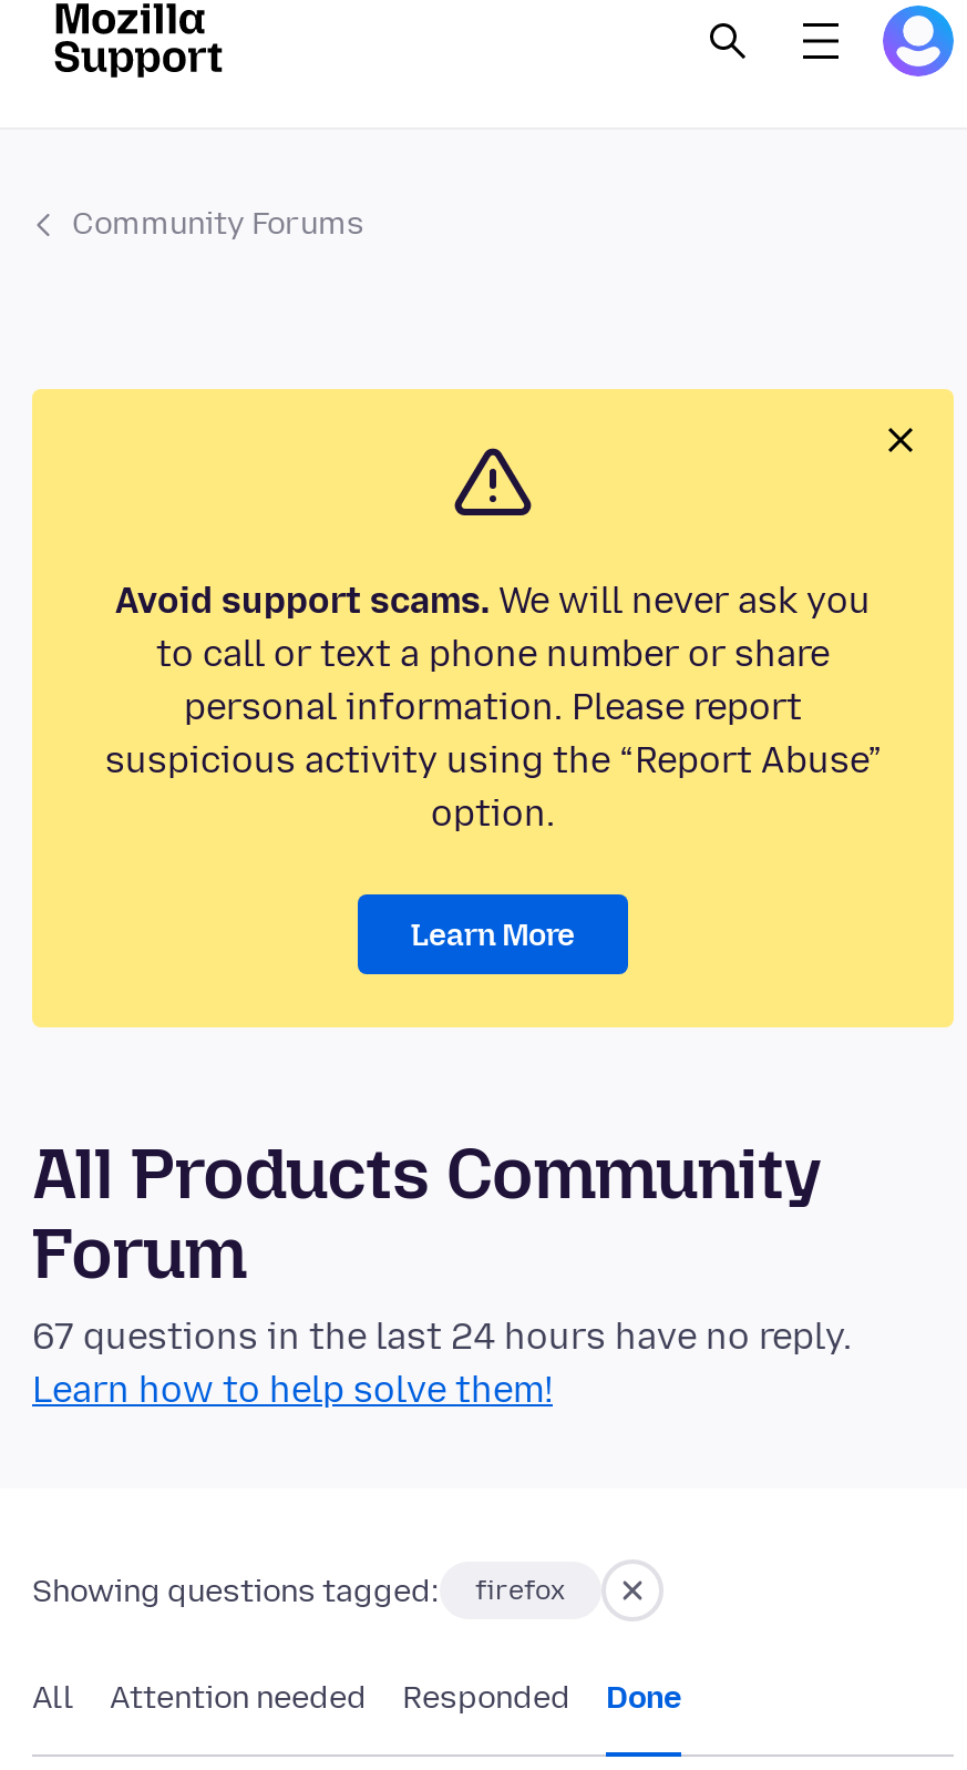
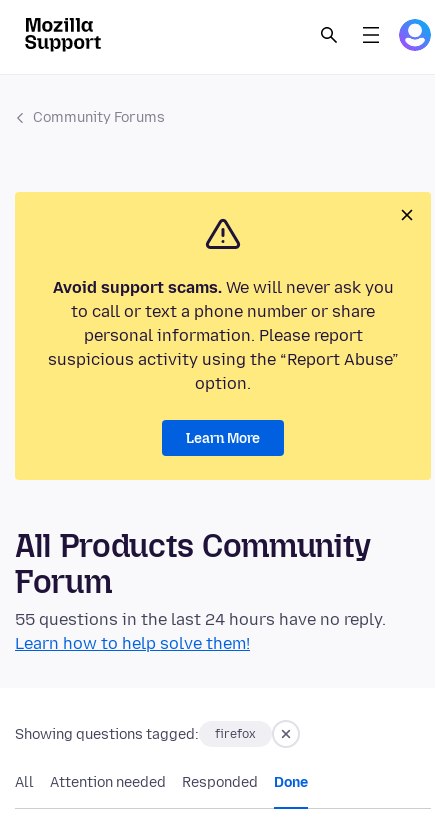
[32,1317,852,1359] 67 questions in the last 24 hours have no reply. -> [15,610,386,629] 55 questions in the last 24 hours have no reply.

